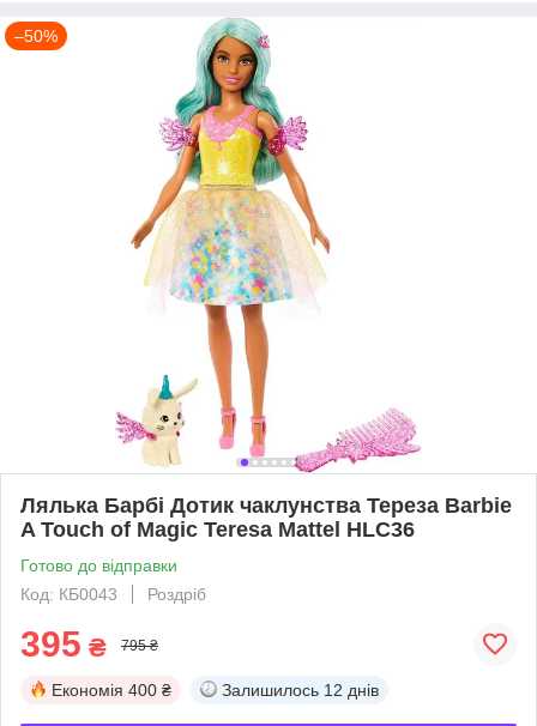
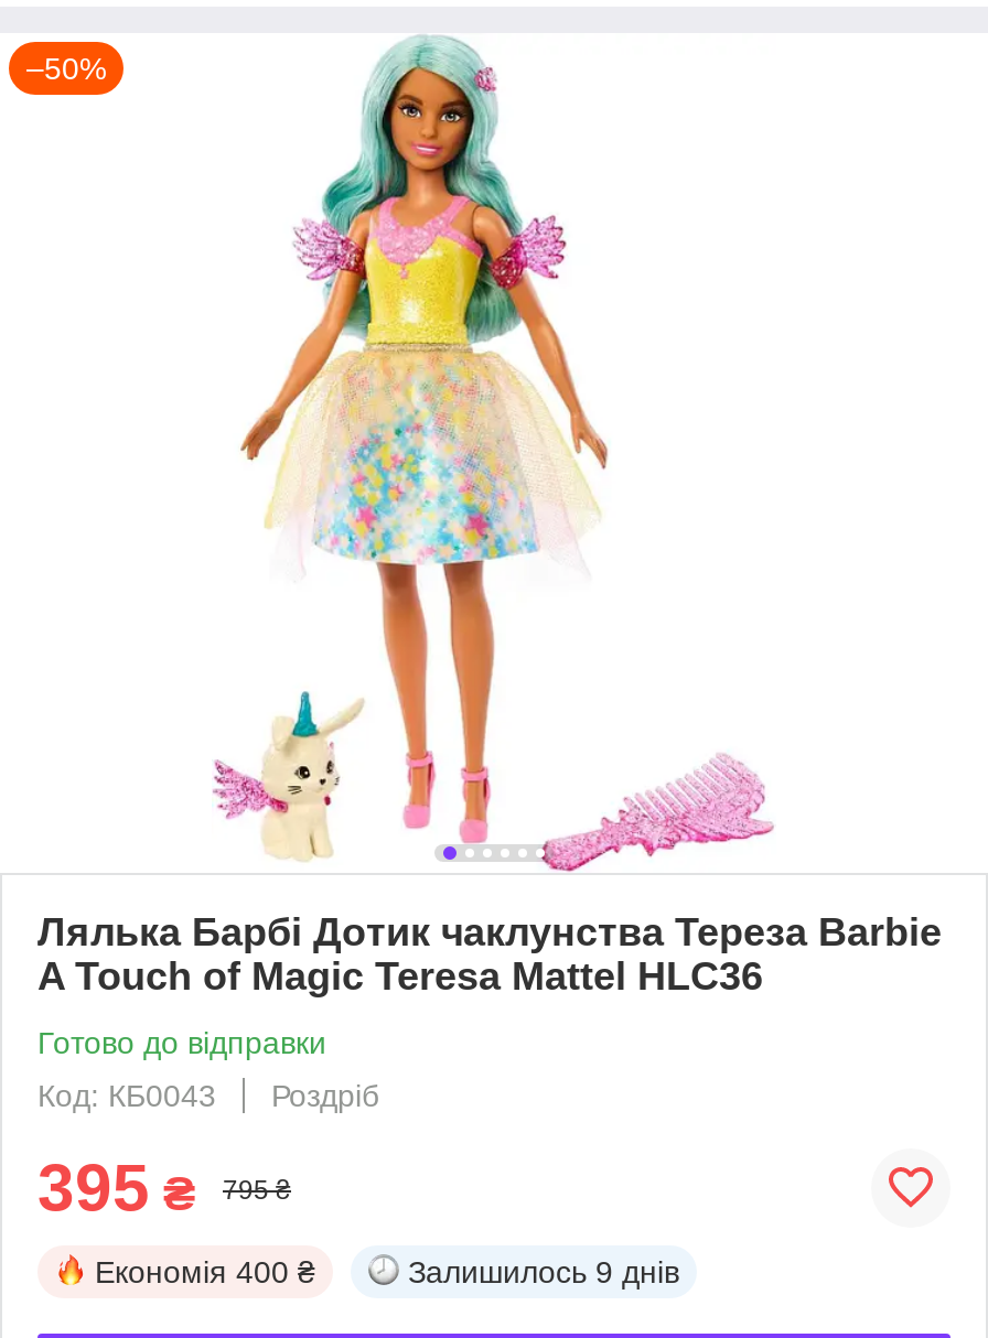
[222,680,379,699] Залишилось 12 днів -> [408,1254,679,1289] Залишилось 9 днів

